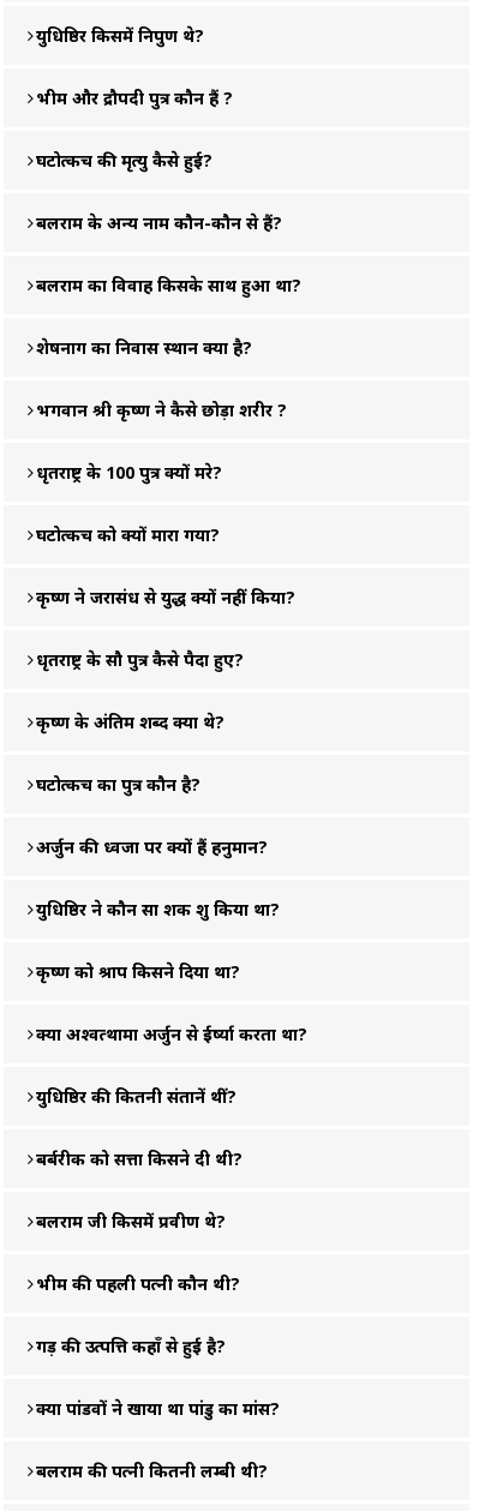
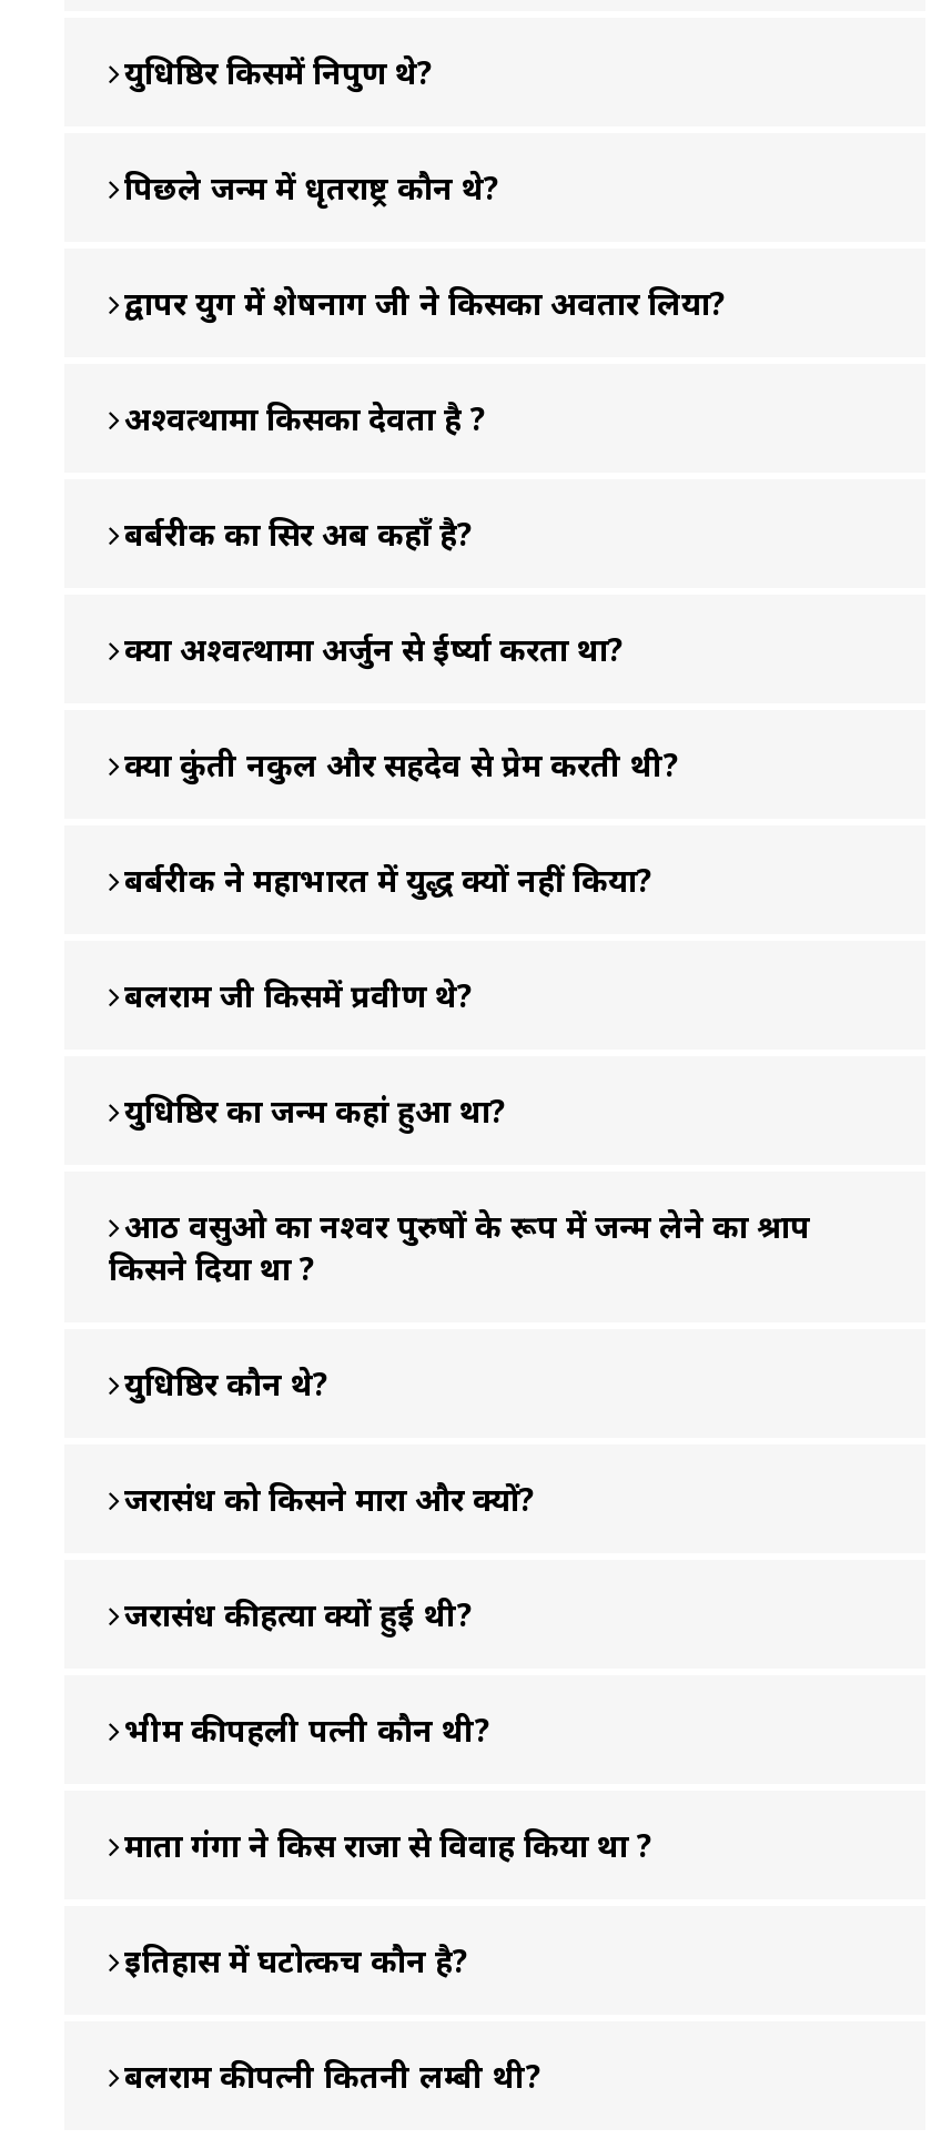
[36,86,301,983] भीम और द्रौपदी पुत्र कौन हैं ? | घटोत्कच की मृत्यु कैसे हुई? | बलराम के अन्य नाम कौन-कौन से हैं? | बलराम का विवाह किसके साथ हुआ था? | शेषनाग का निवास स्थान क्या है? | भगवान श्री कृष्ण ने कैसे छोड़ा शरीर ? | धृतराष्ट्र के 100 पुत्र क्यों मरे? | घटोत्कच को क्यों मारा गया? | कृष्ण ने जरासंध से युद्ध क्यों नहीं किया? | धृतराष्ट्र के सौ पुत्र कैसे पैदा हुए? | कृष्ण के अंतिम शब्द क्या थे? | घटोत्कच का पुत्र कौन है? | अर्जुन की ध्वजा पर क्यों हैं हनुमान? | युधिष्ठिर ने कौन सा शक शुरु किया था? | कृष्ण को श्राप किसने दिया था? -> [124,166,728,555] पिछले जन्म में धृतराष्ट्र कौन थे? | द्वापर युग में शेषनाग जी ने किसका अवतार लिया? | अश्वत्थामा किसका देवता है ? | बर्बरीक का सिर अब कहाँ है?
moved [36,1023,307,1045] -> [124,628,626,670]: क्या अश्वत्थामा अर्जुन से ईर्ष्या करता था?
[36,1085,236,1108] युधिष्ठिर की कितनी संतानें थीं? -> [124,743,681,785] क्या कुंती नकुल और सहदेव से प्रेम करती थी?
[36,1147,243,1170] बर्बरीक को सत्ता किसने दी थी? -> [124,859,655,901] बर्बरीक ने महाभारत में युद्ध क्यों नहीं किया?
moved [36,1210,226,1233] -> [124,974,475,1016]: बलराम जी किसमें प्रवीण थे?
none -> [109,1089,810,1635] युधिष्ठिर का जन्म कहां हुआ था? | आठ वसुओ का नश्वर पुरुषों के रूप में जन्म लेने का श्राप | किसने दिया था ? | युधिष्ठिर कौन थे? | जरासंध को किसने मारा और क्यों? | जरासंध की हत्या क्यों हुई थी?
[36,1335,226,1357] गरुड़ की उत्पत्ति कहाँ से हुई है? -> [124,1824,655,1866] माता गंगा ने किस राजा से विवाह किया था ?
[36,1397,280,1420] क्या पांडवों ने खाया था पांडु का मांस? -> [124,1939,470,1981] इतिहास में घटोत्कच कौन है?

